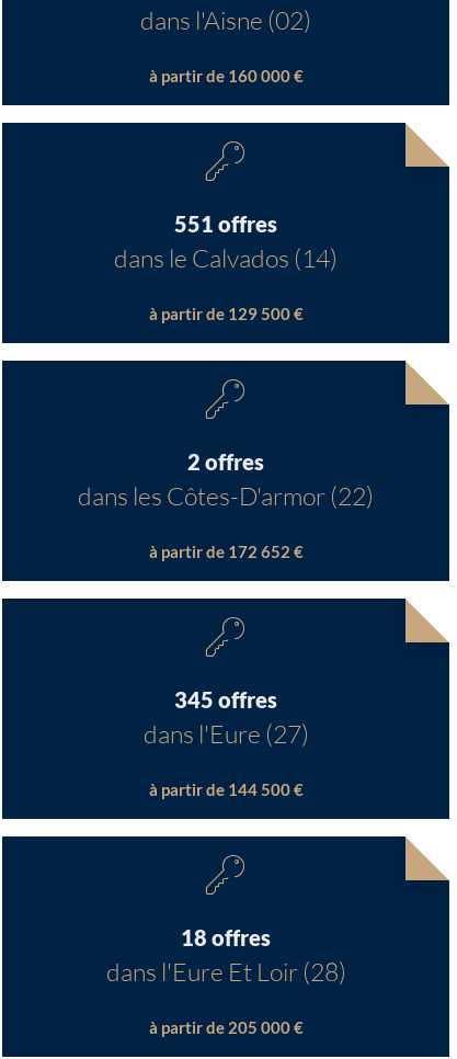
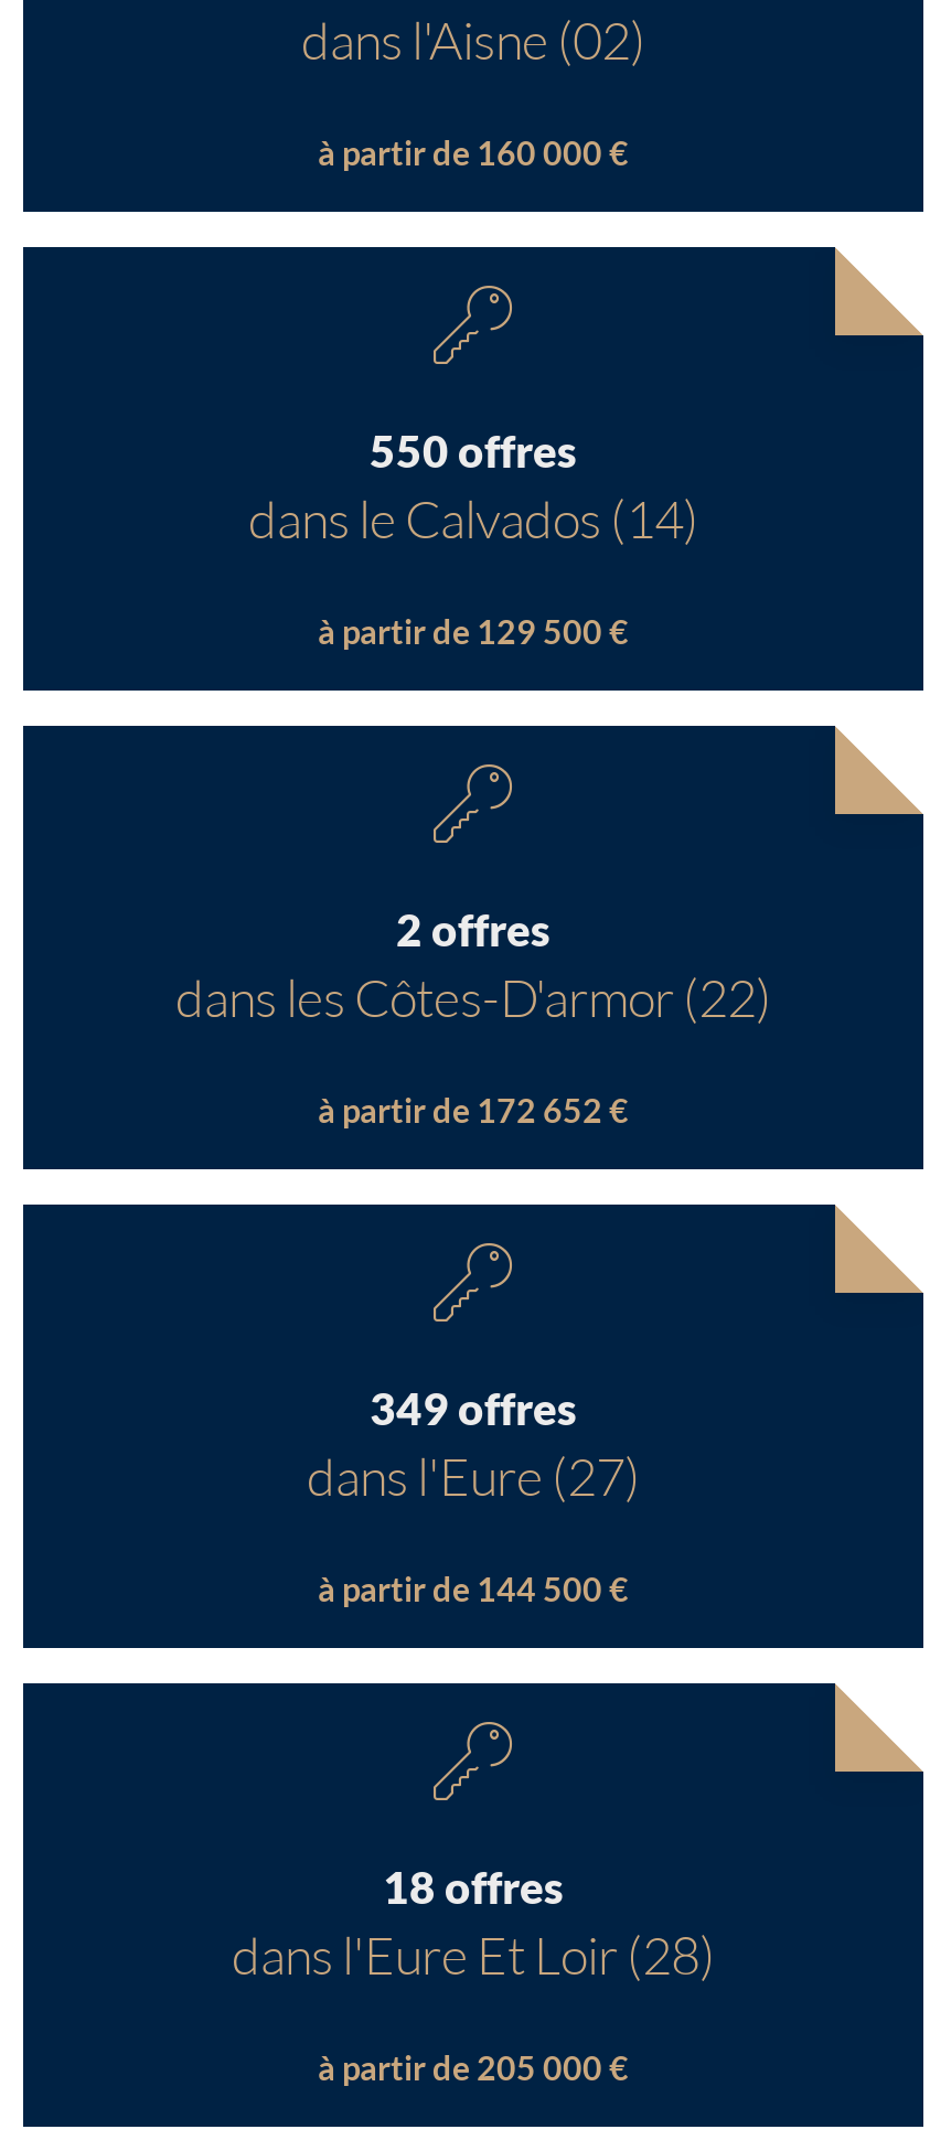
[174,210,277,236] 551 offres -> [370,422,577,475] 550 offres
[174,686,277,712] 345 offres -> [370,1380,577,1433] 349 offres

